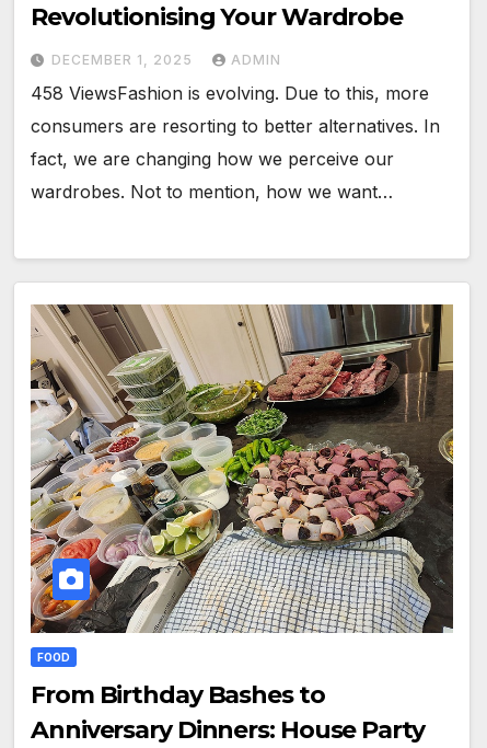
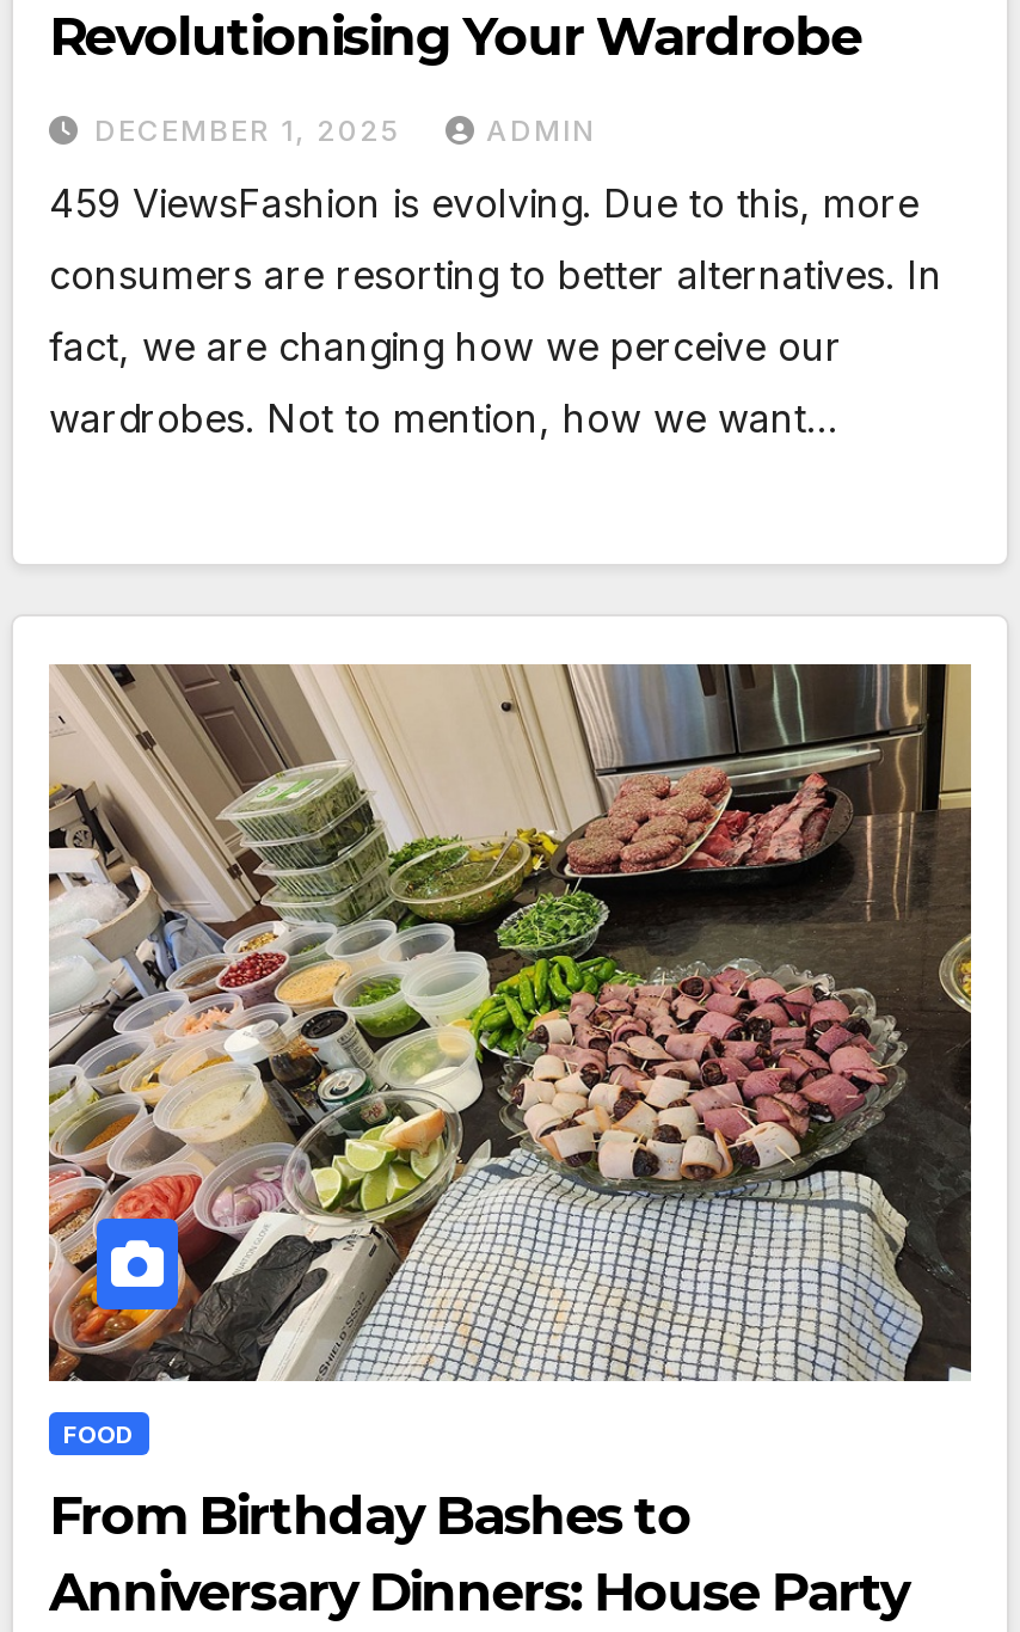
[31,82,429,104] 458 ViewsFashion is evolving. Due to this, more -> [49,180,918,228] 459 ViewsFashion is evolving. Due to this, more

